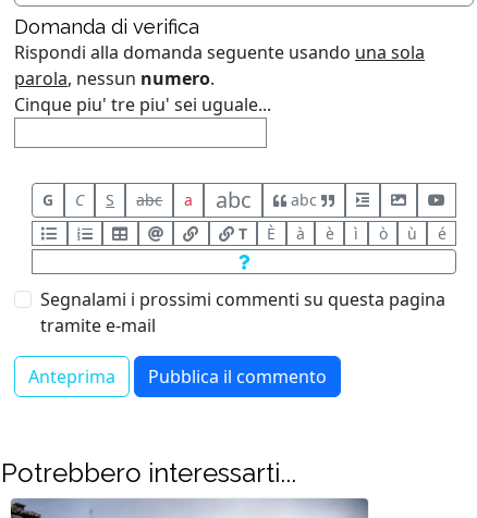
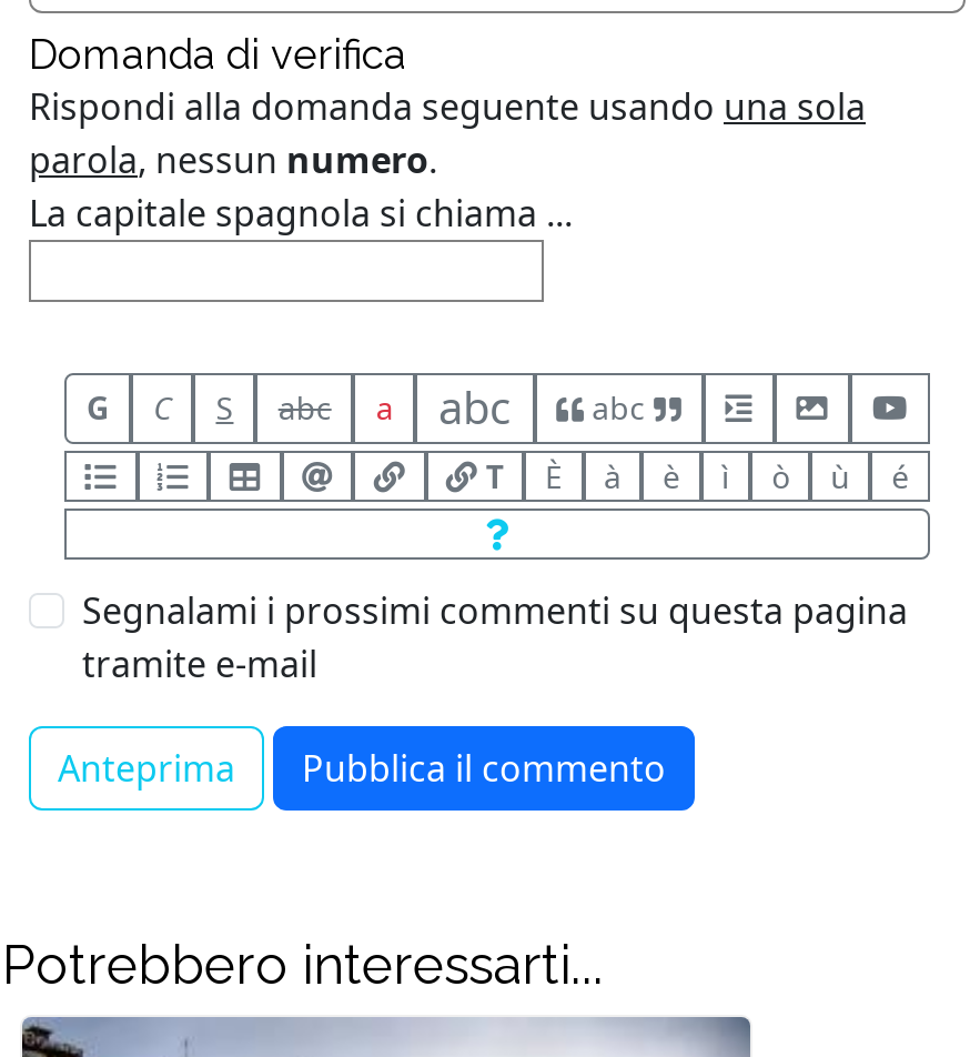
[14,92,271,116] Cinque piu' tre piu' sei uguale... -> [29,188,573,237] La capitale spagnola si chiama ...

